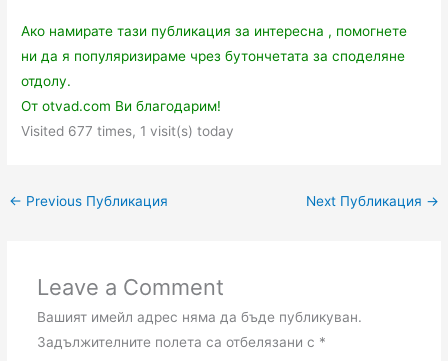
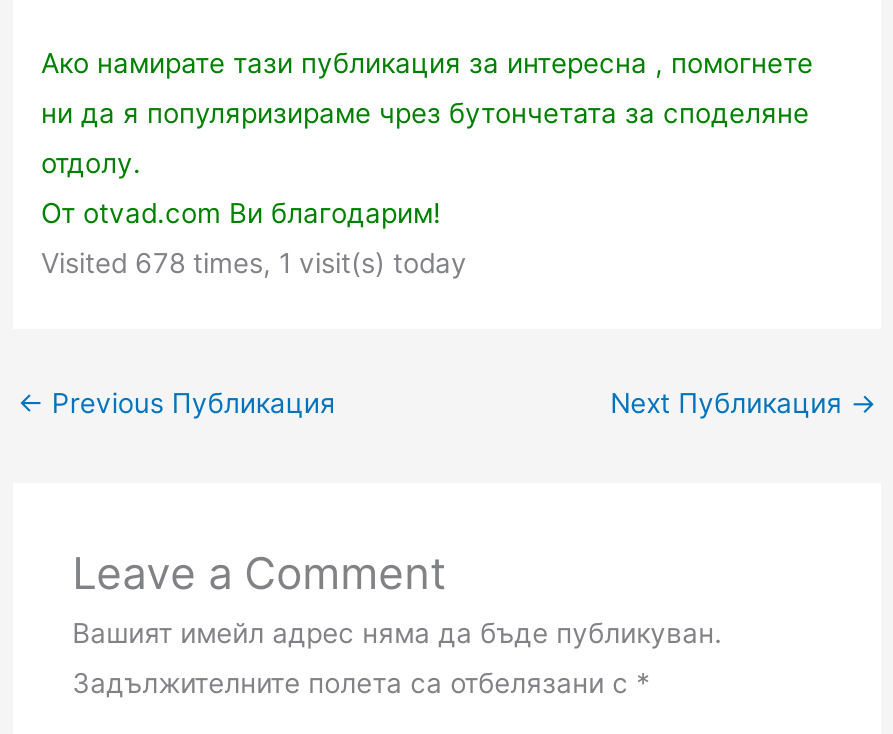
[21,123,234,139] Visited 677 times, 1 visit(s) today -> [41,246,467,278] Visited 678 times, 1 visit(s) today

